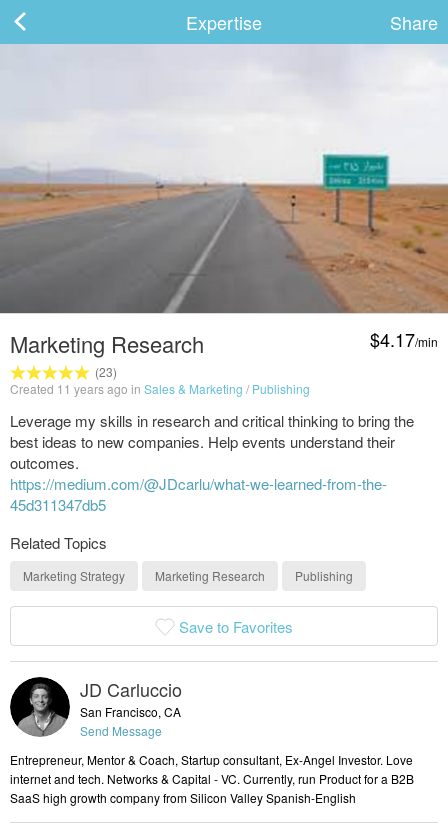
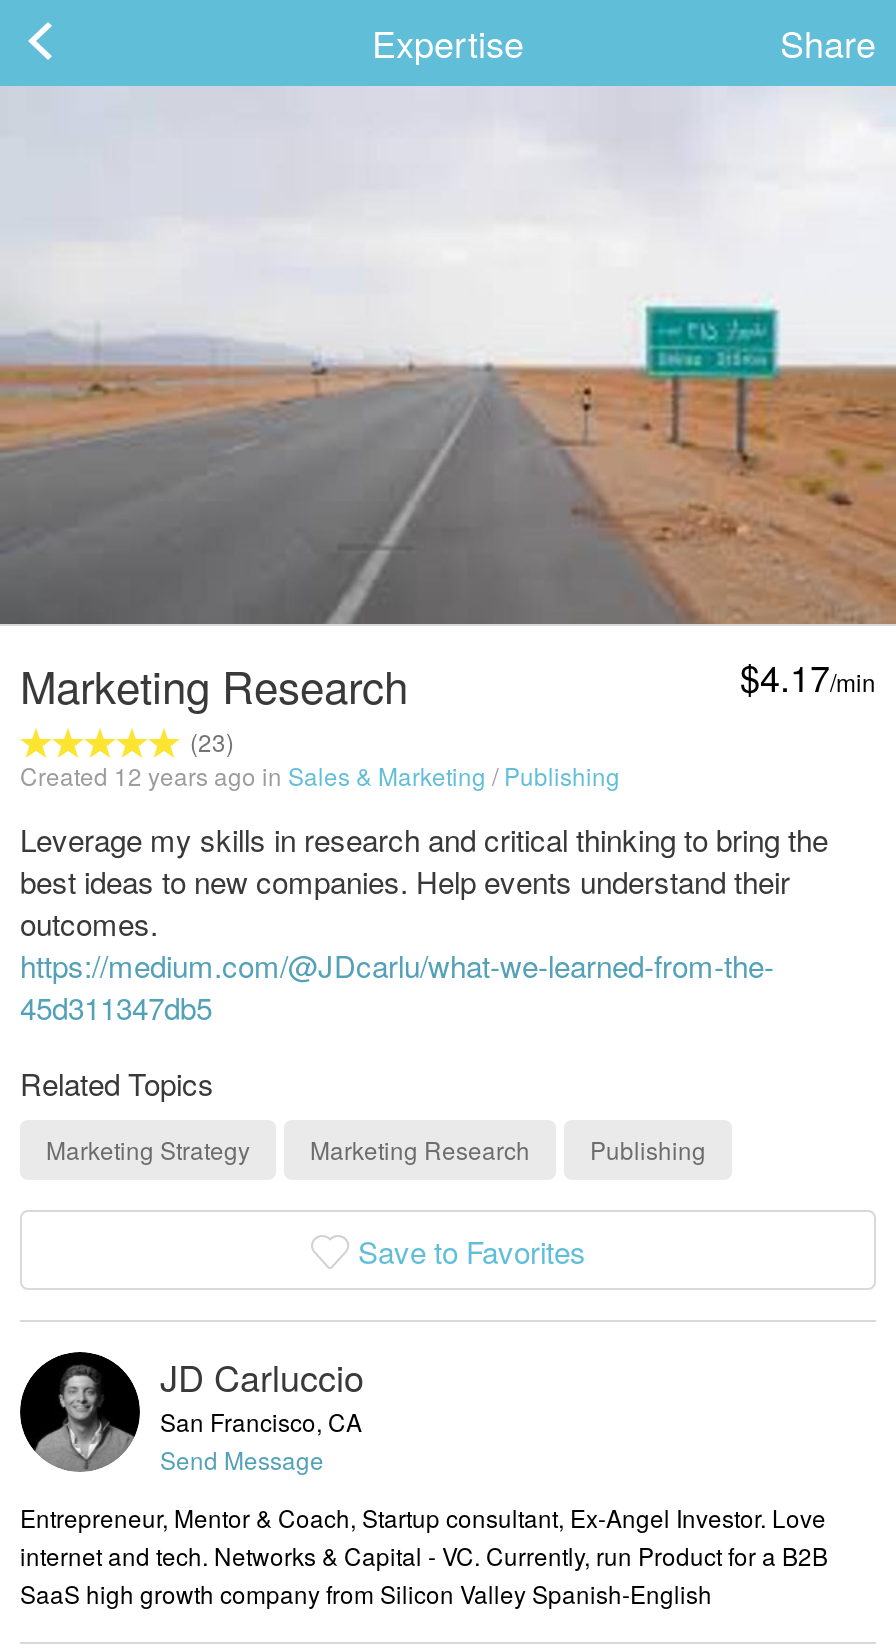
[10,380,310,397] Created 11 years ago in Sales & Marketing / Publishing -> [20,758,620,792] Created 12 years ago in Sales & Marketing / Publishing

